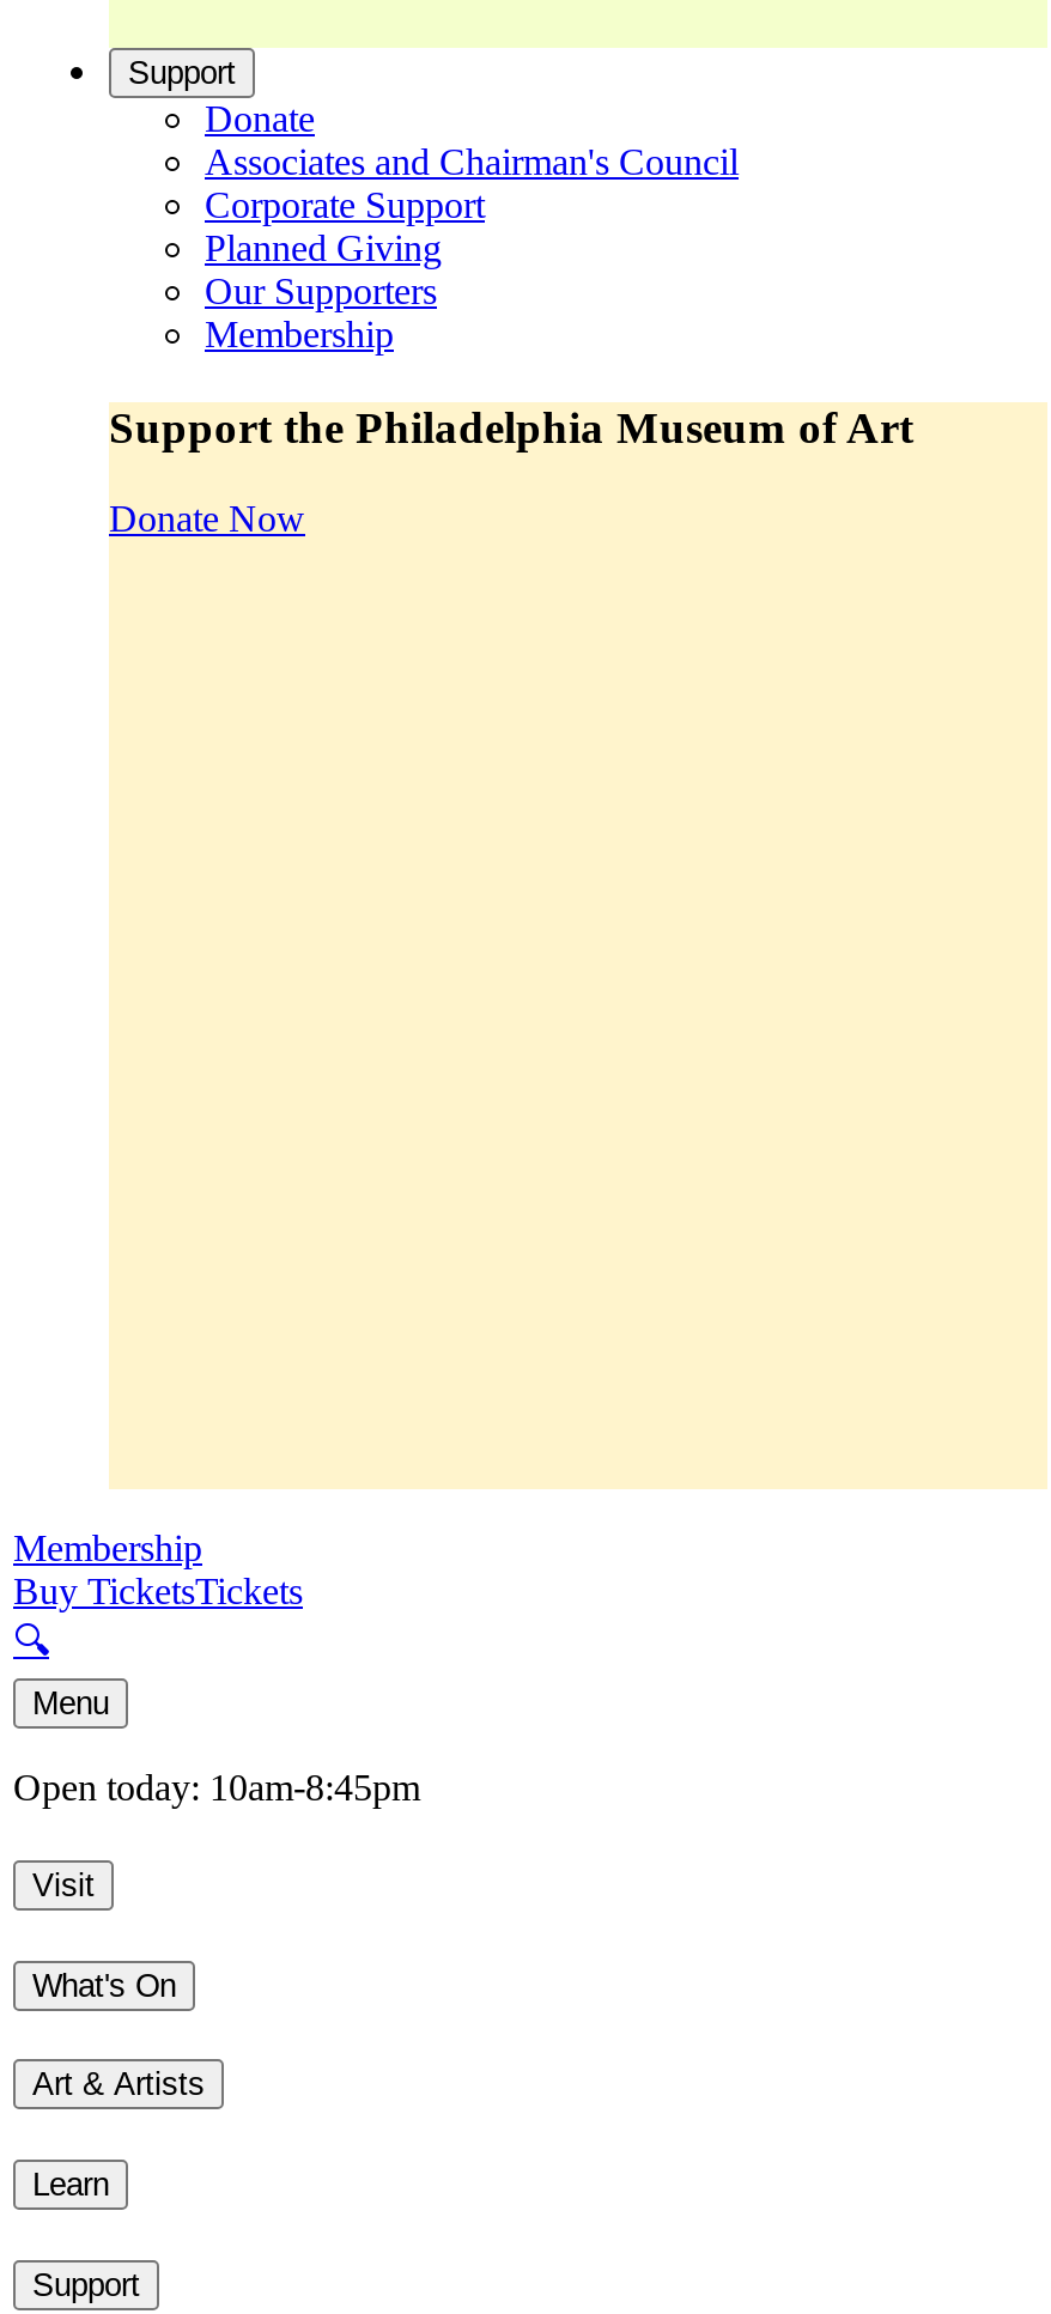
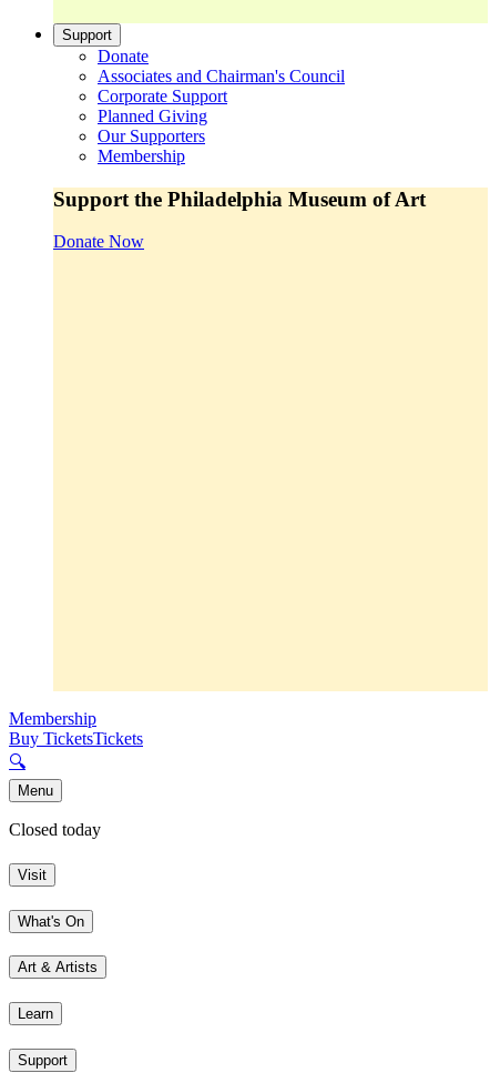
[13,1768,420,1808] Open today: 10am-8:45pm -> [9,820,101,839] Closed today

